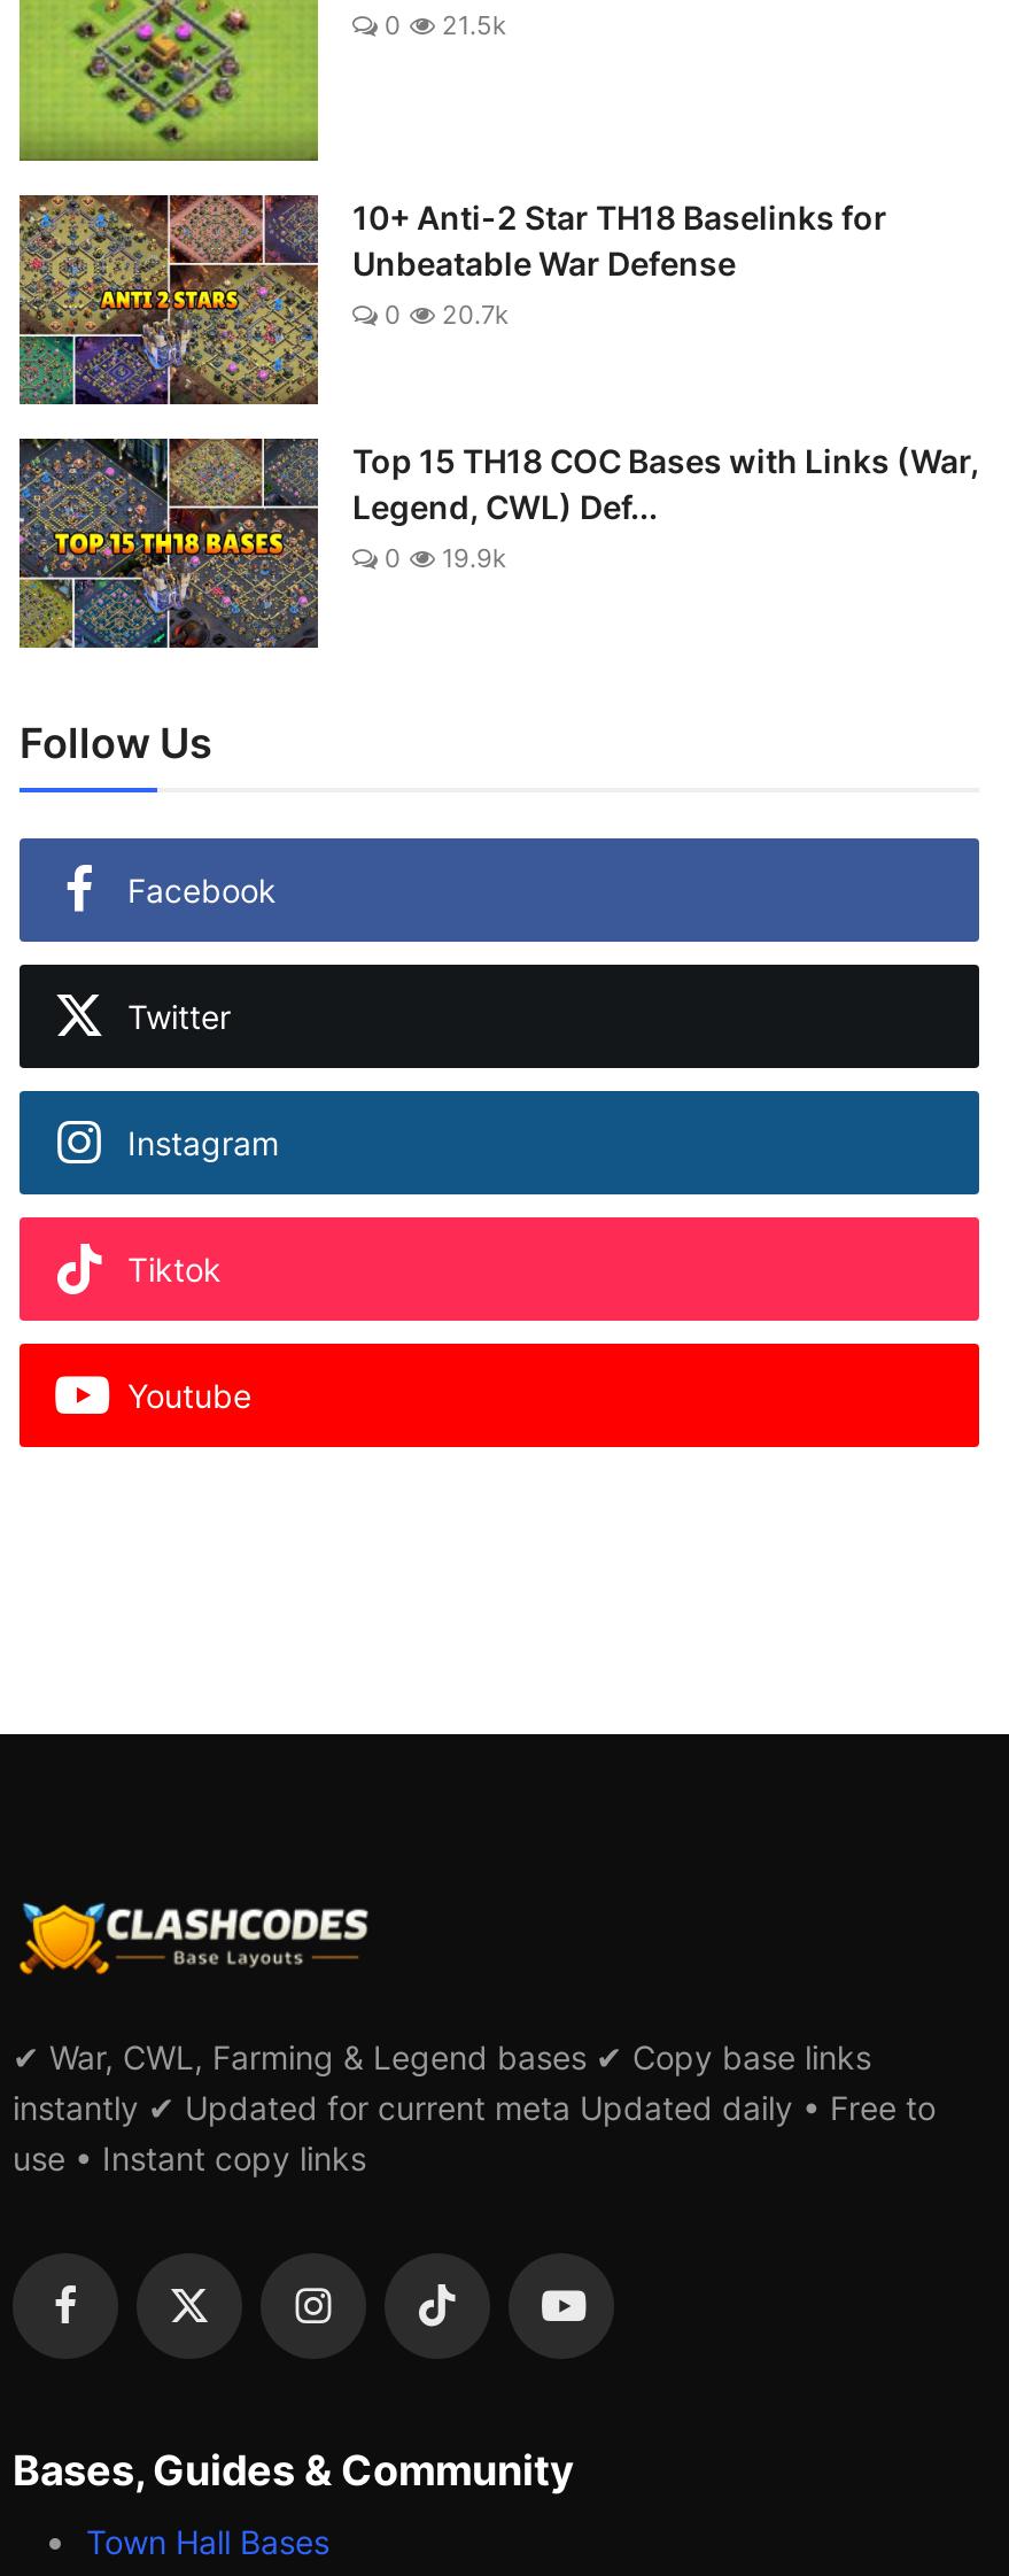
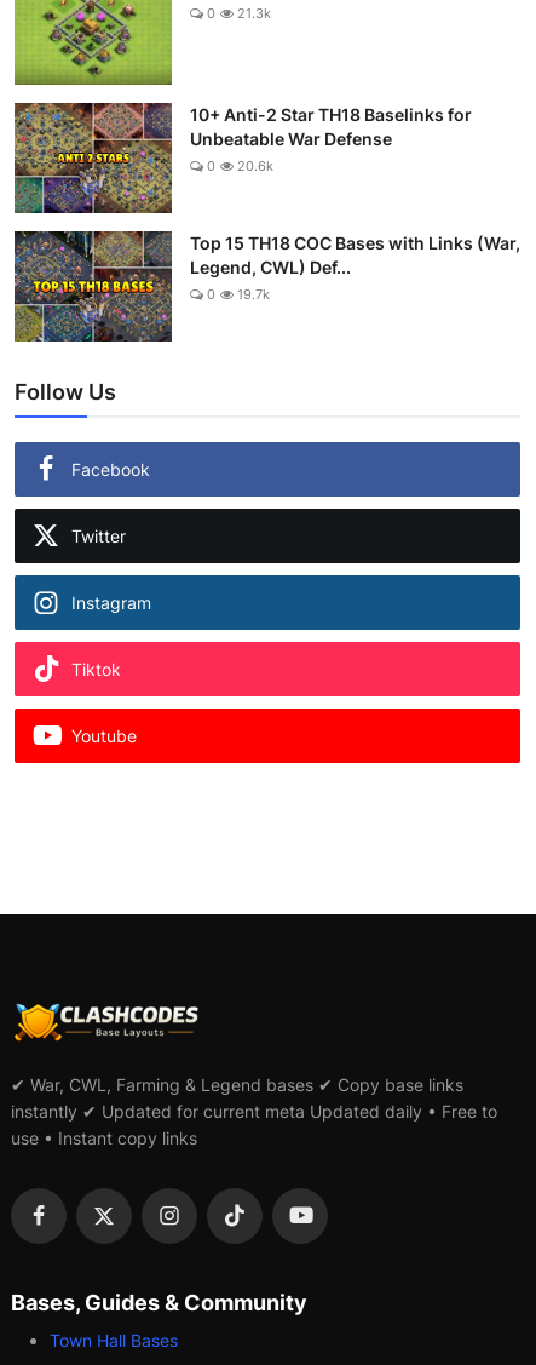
[378,10,506,42] 0 21.5k -> [203,5,271,22] 0 21.3k
[378,299,509,331] 0 20.7k -> [203,158,273,175] 0 20.6k
[378,543,506,575] 0 19.9k -> [203,286,270,303] 0 19.7k

